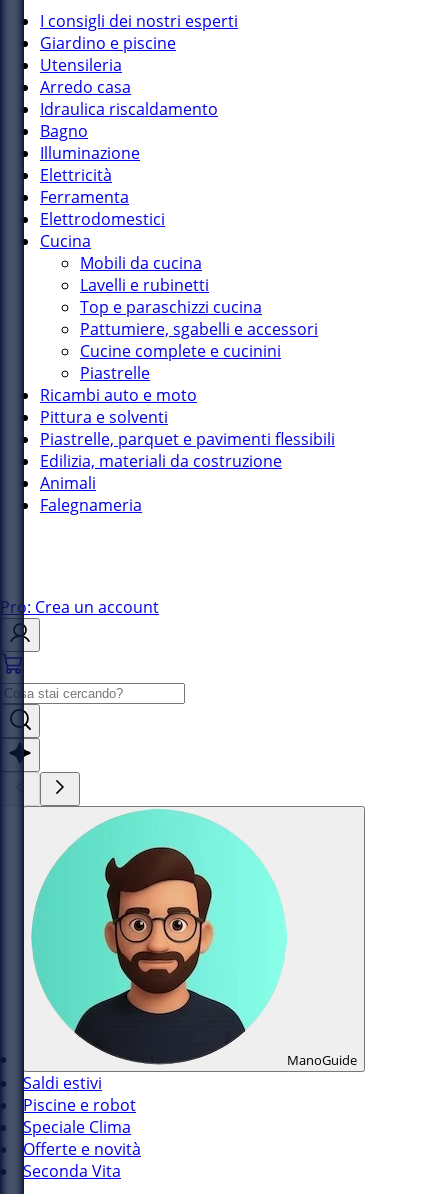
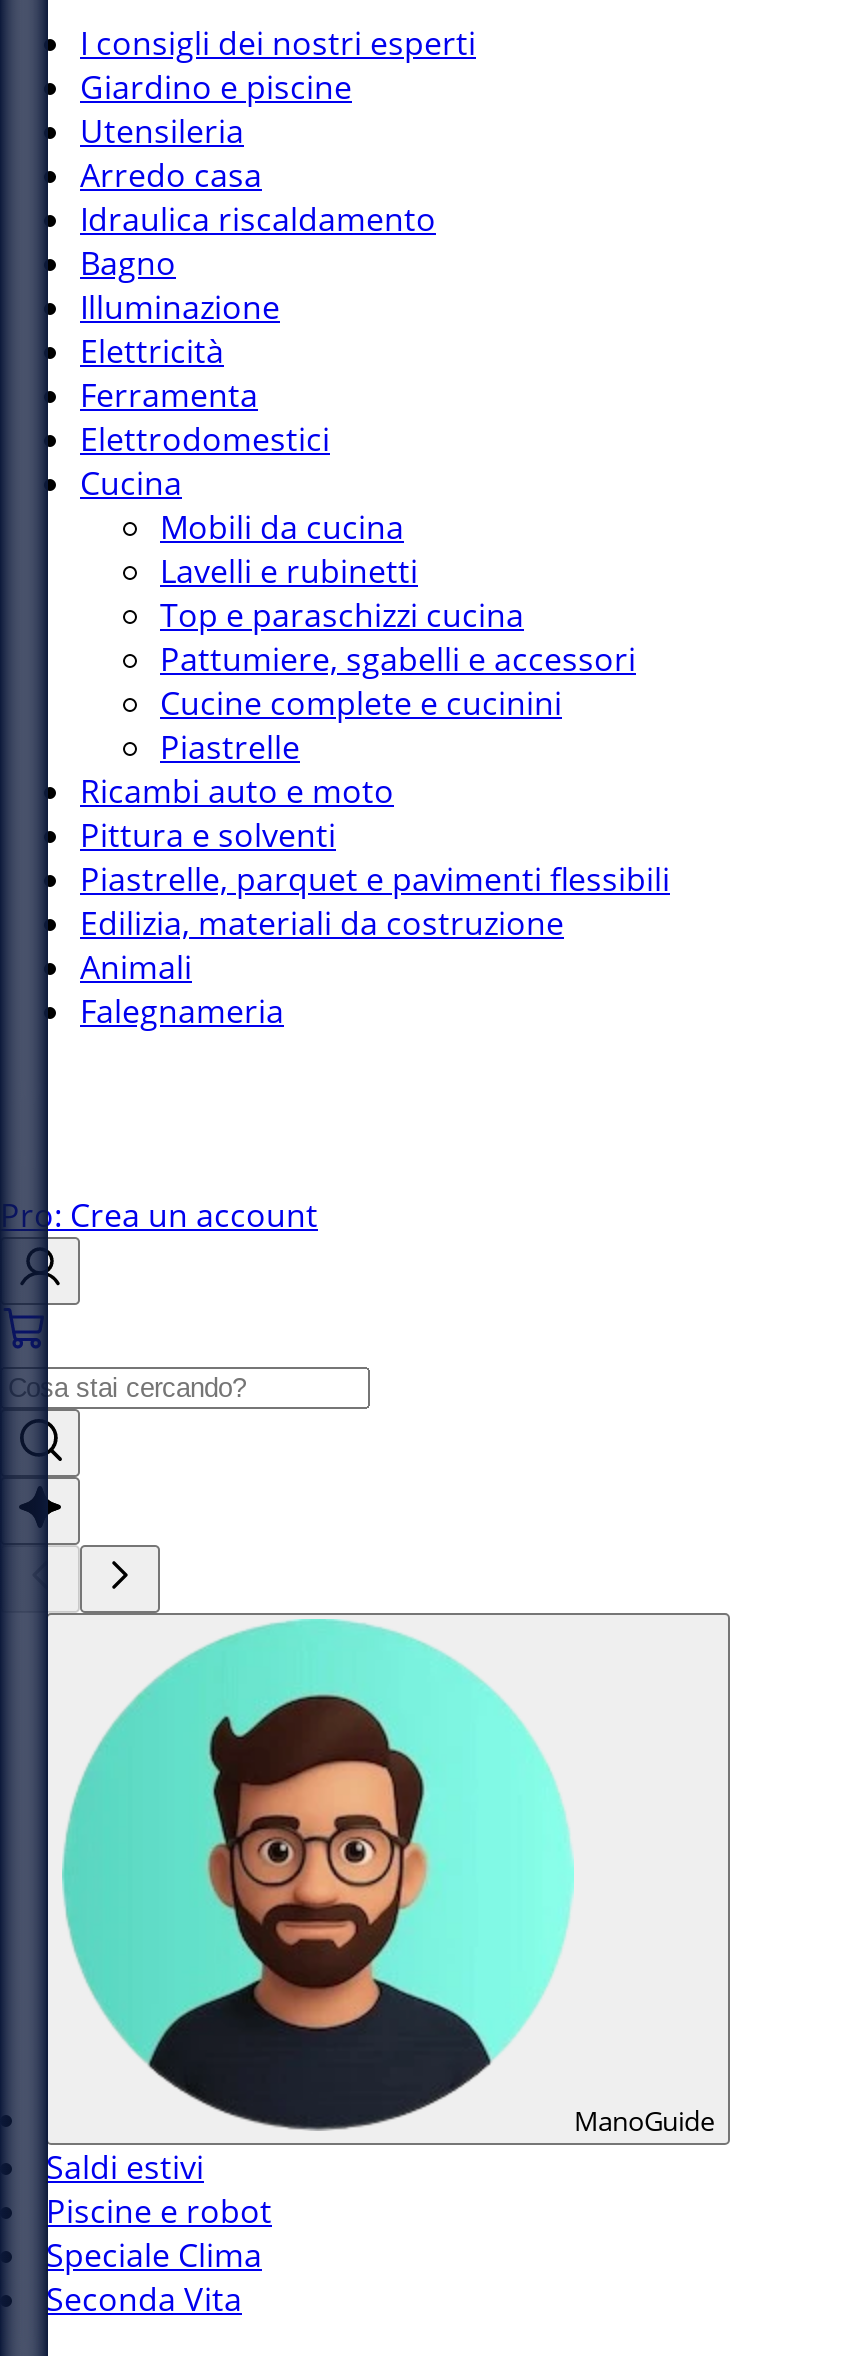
[23,1138,141,1160] Offerte e novità -> none

